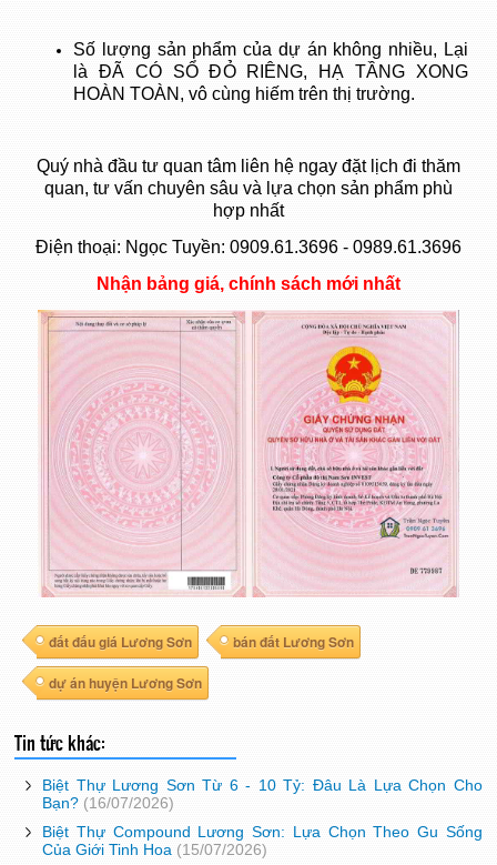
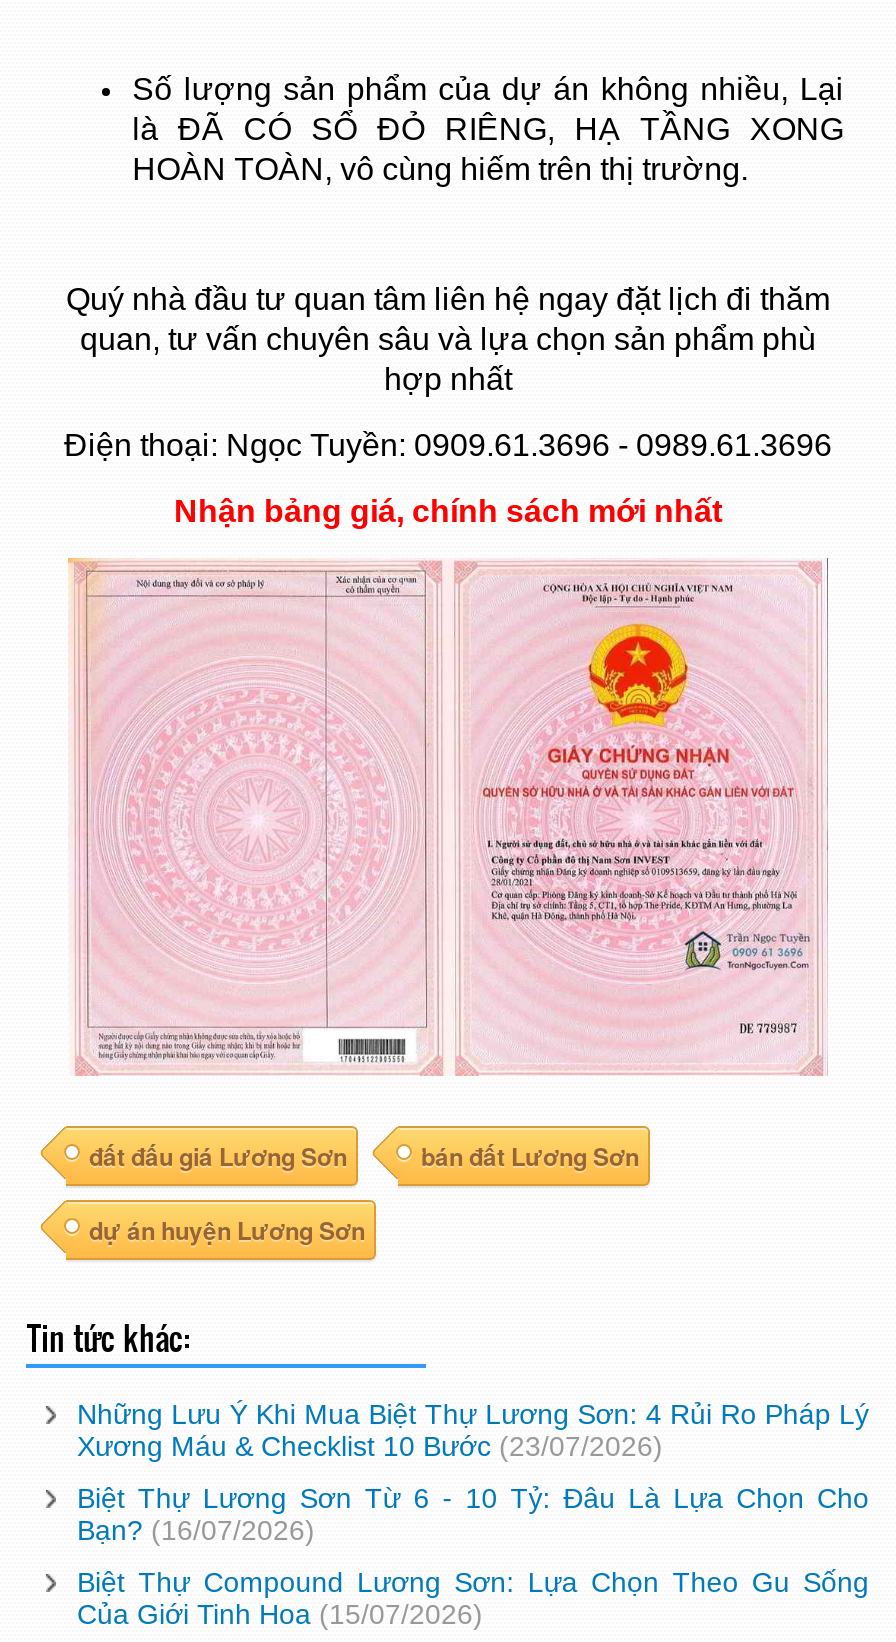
none -> [77,1398,869,1462] Những Lưu Ý Khi Mua Biệt Thự Lương Sơn: 4 Rủi Ro Pháp Lý | Xương Máu & Checklist 10 Bước (23/07/2026)

